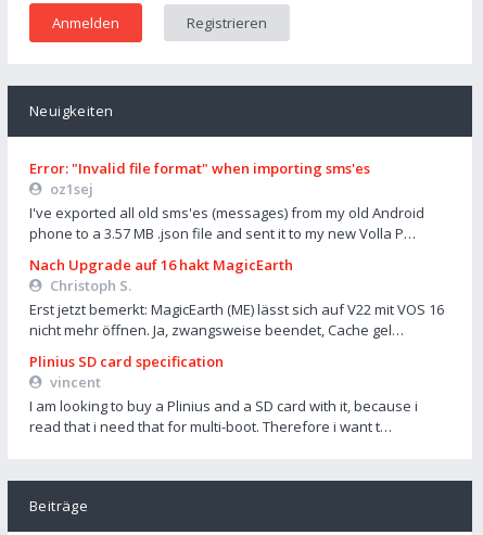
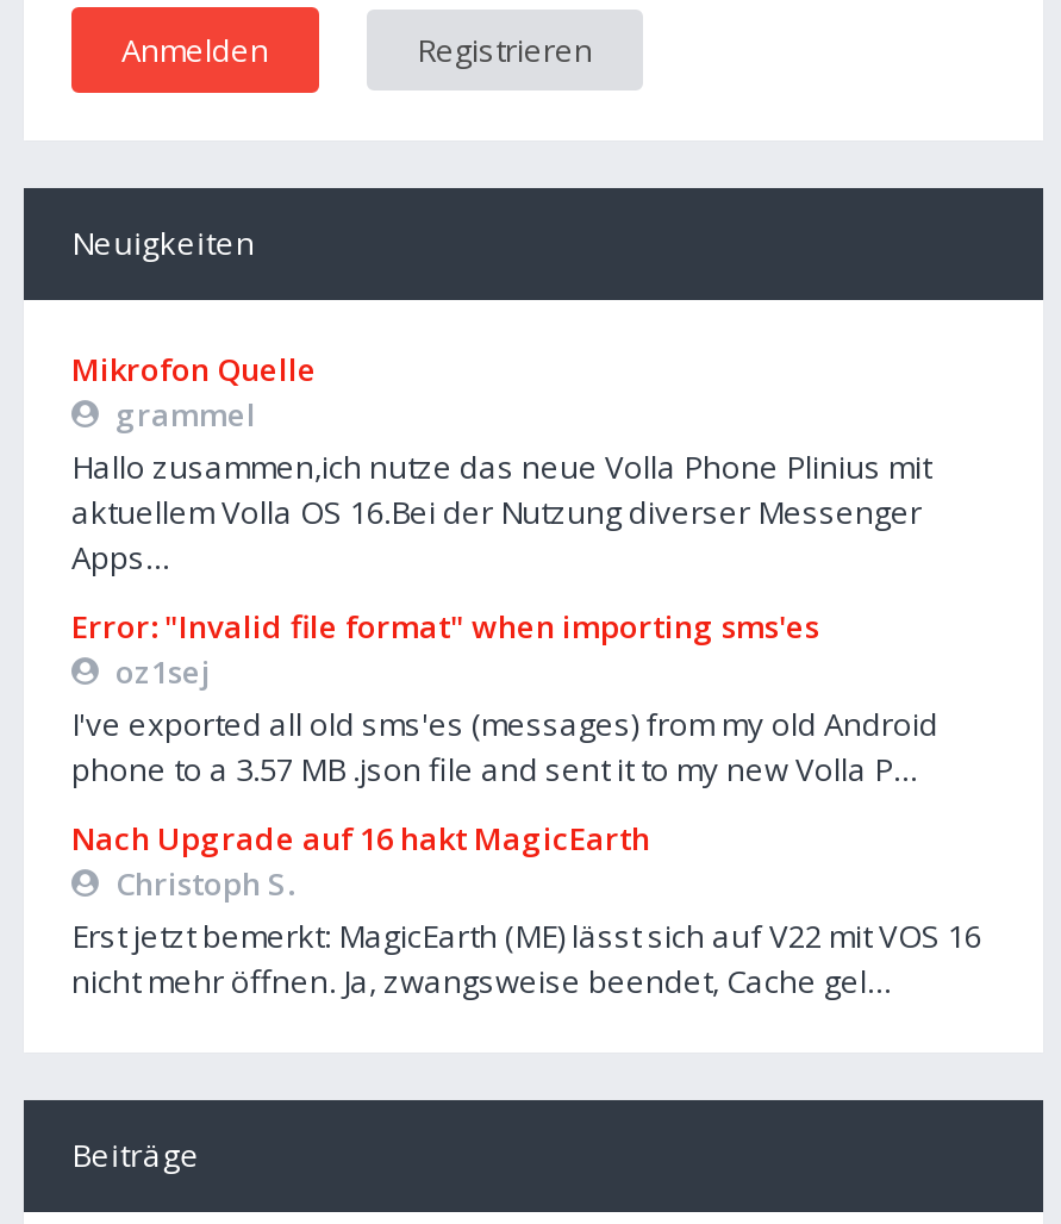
none -> [71,348,931,579] Mikrofon Quelle | grammel | Hallo zusammen,ich nutze das neue Volla Phone Plinius mit | aktuellem Volla OS 16.Bei der Nutzung diverser Messenger | Apps…
moved [29,158,444,340] -> [71,605,981,1003]: Error: "Invalid file format" when importing sms'es | oz1sej | I've exported all old sms'es (messages) from my old Android | phone to a 3.57 MB .json file and sent it to my new Volla P… | Nach Upgrade auf 16 hakt MagicEarth | Christoph S. | Erst jetzt bemerkt: MagicEarth (ME) lässt sich auf V22 mit VOS 16 | nicht mehr öffnen. Ja, zwangsweise beendet, Cache gel…
[29,352,418,436] Plinius SD card specification | vincent | I am looking to buy a Plinius and a SD card with it, because i | read that i need that for multi-boot. Therefore i want t… -> none

